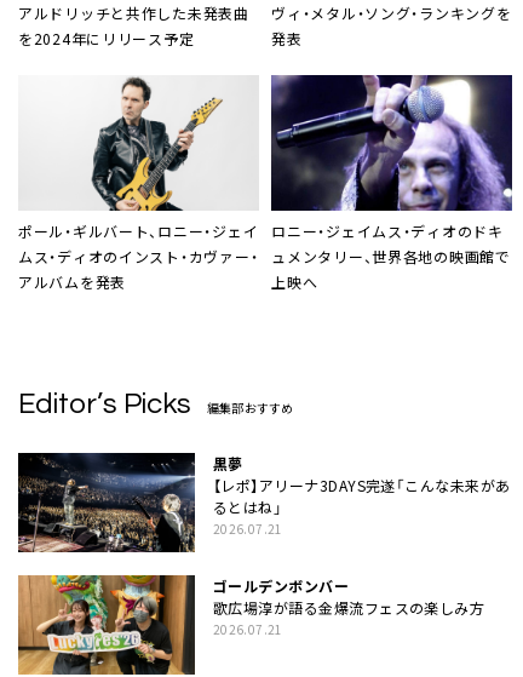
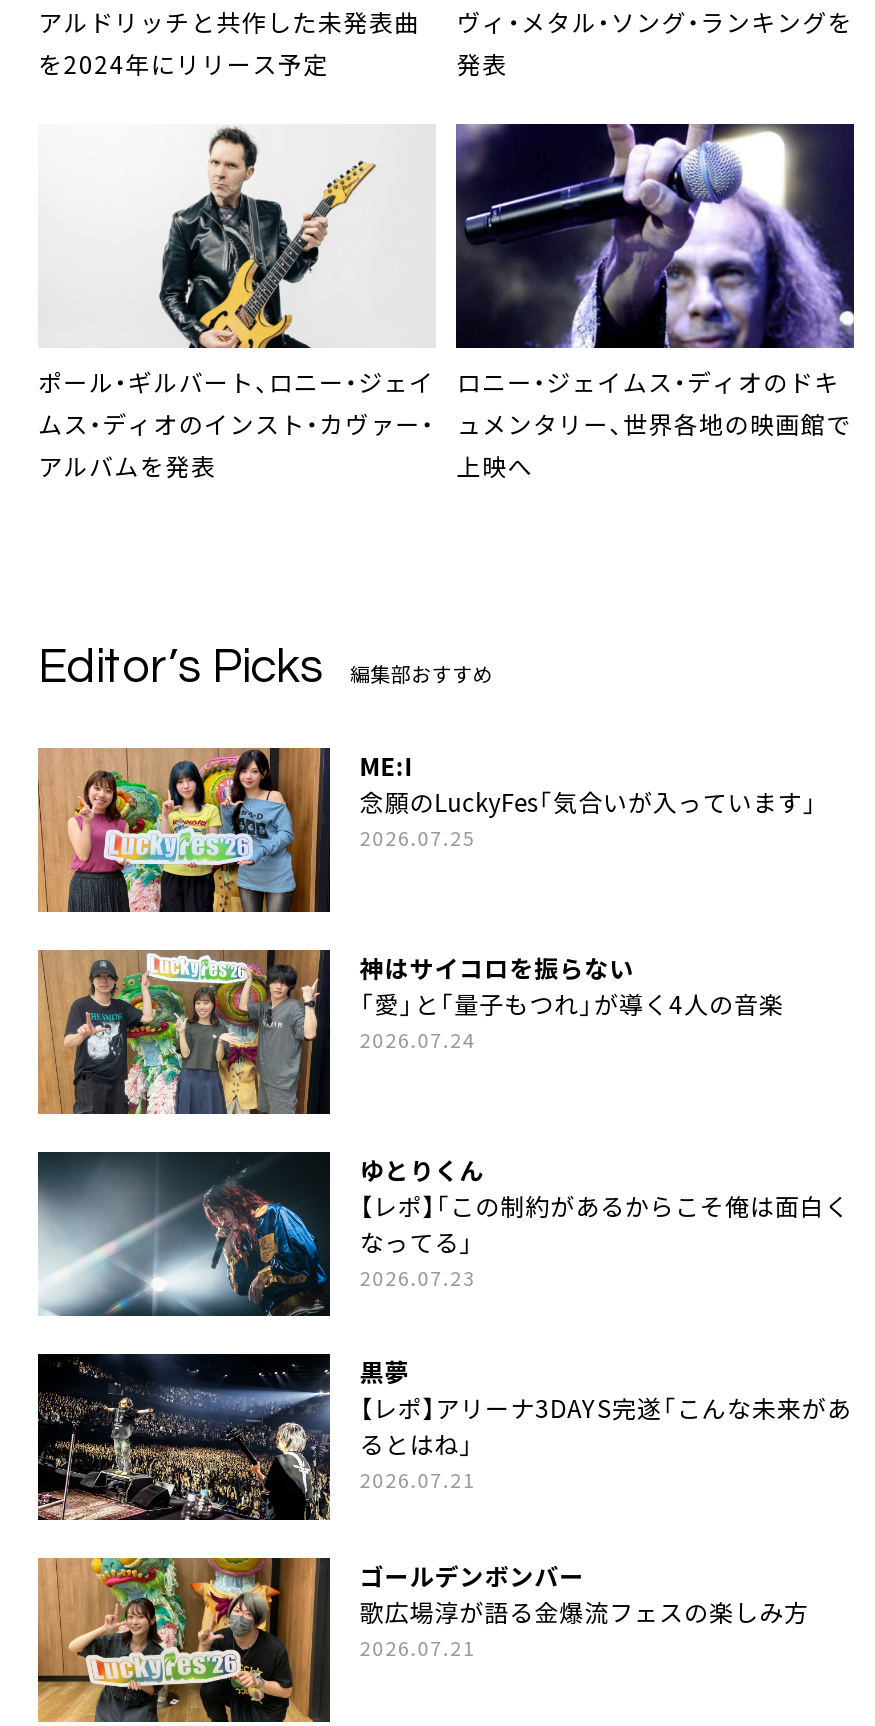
none -> [36,746,818,914] [image] | ME:I | 念願のLuckyFes「気合いが入っています」 | 2026.07.25
none -> [36,948,784,1116] [image] | 神はサイコロを振らない | 「愛」と「量子もつれ」が導く4人の音楽 | 2026.07.24
none -> [36,1148,850,1318] [image] | ゆとりくん | 【レポ】「この制約があるからこそ俺は面白く | なってる」 | 2026.07.23

